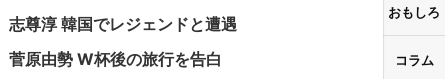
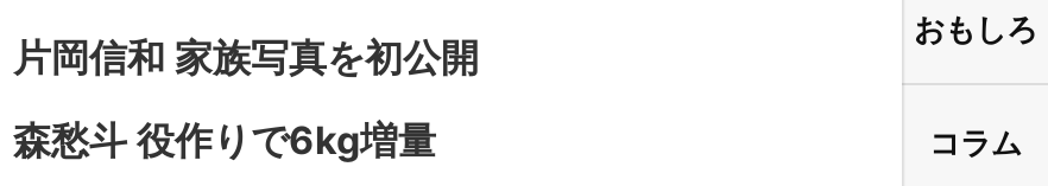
[9,14,237,34] 志尊淳 韓国でレジェンドと遭遇 -> [13,34,479,81] 片岡信和 家族写真を初公開
[9,49,222,69] 菅原由勢 W杯後の旅行を告白 -> [13,117,436,164] 森愁斗 役作りで6kg増量

